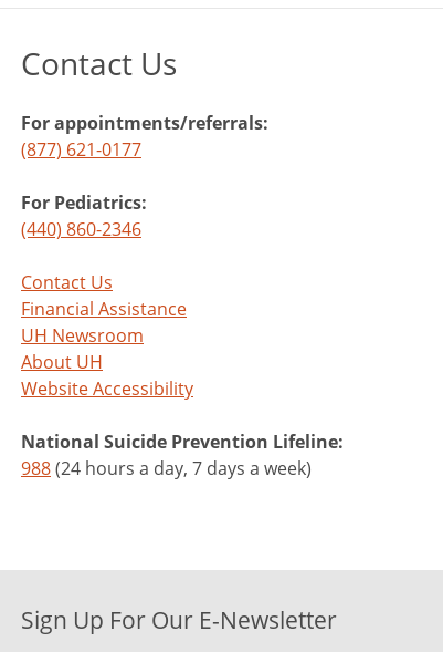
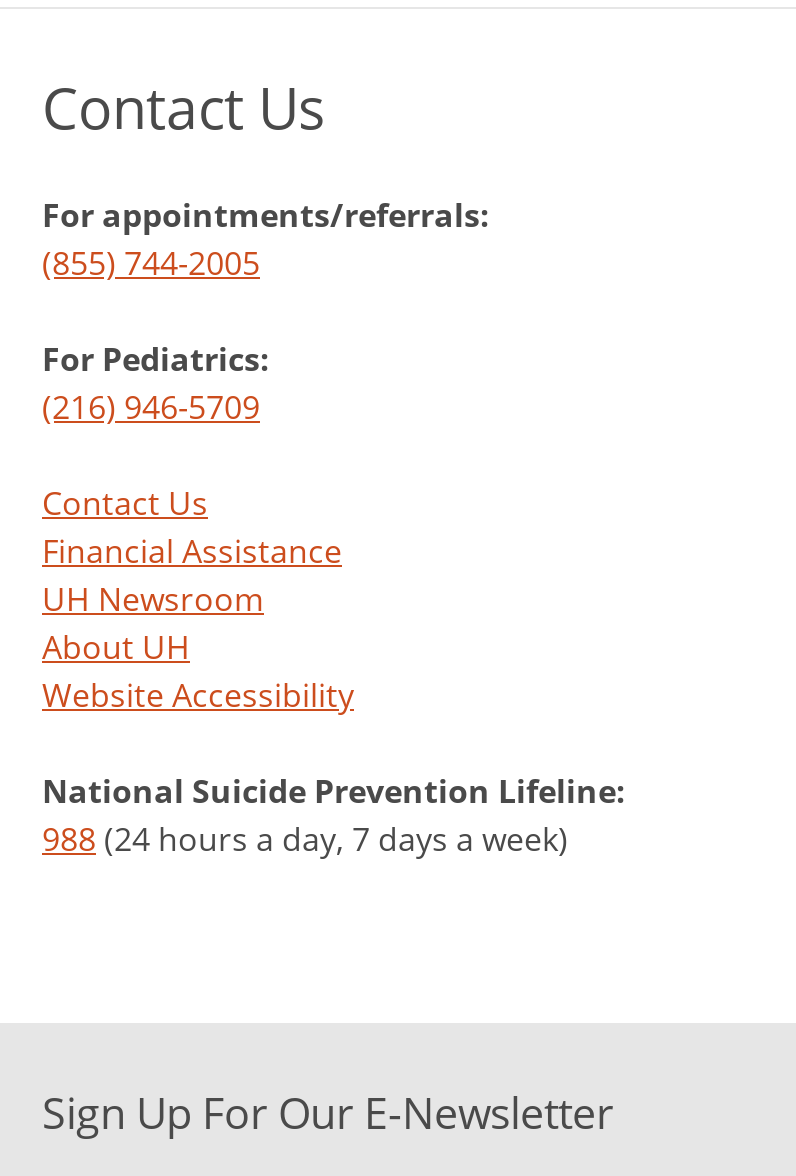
[21,137,141,161] (877) 621-0177 -> [42,241,260,285] (855) 744-2005
[21,217,141,240] (440) 860-2346 -> [42,385,260,429] (216) 946-5709

